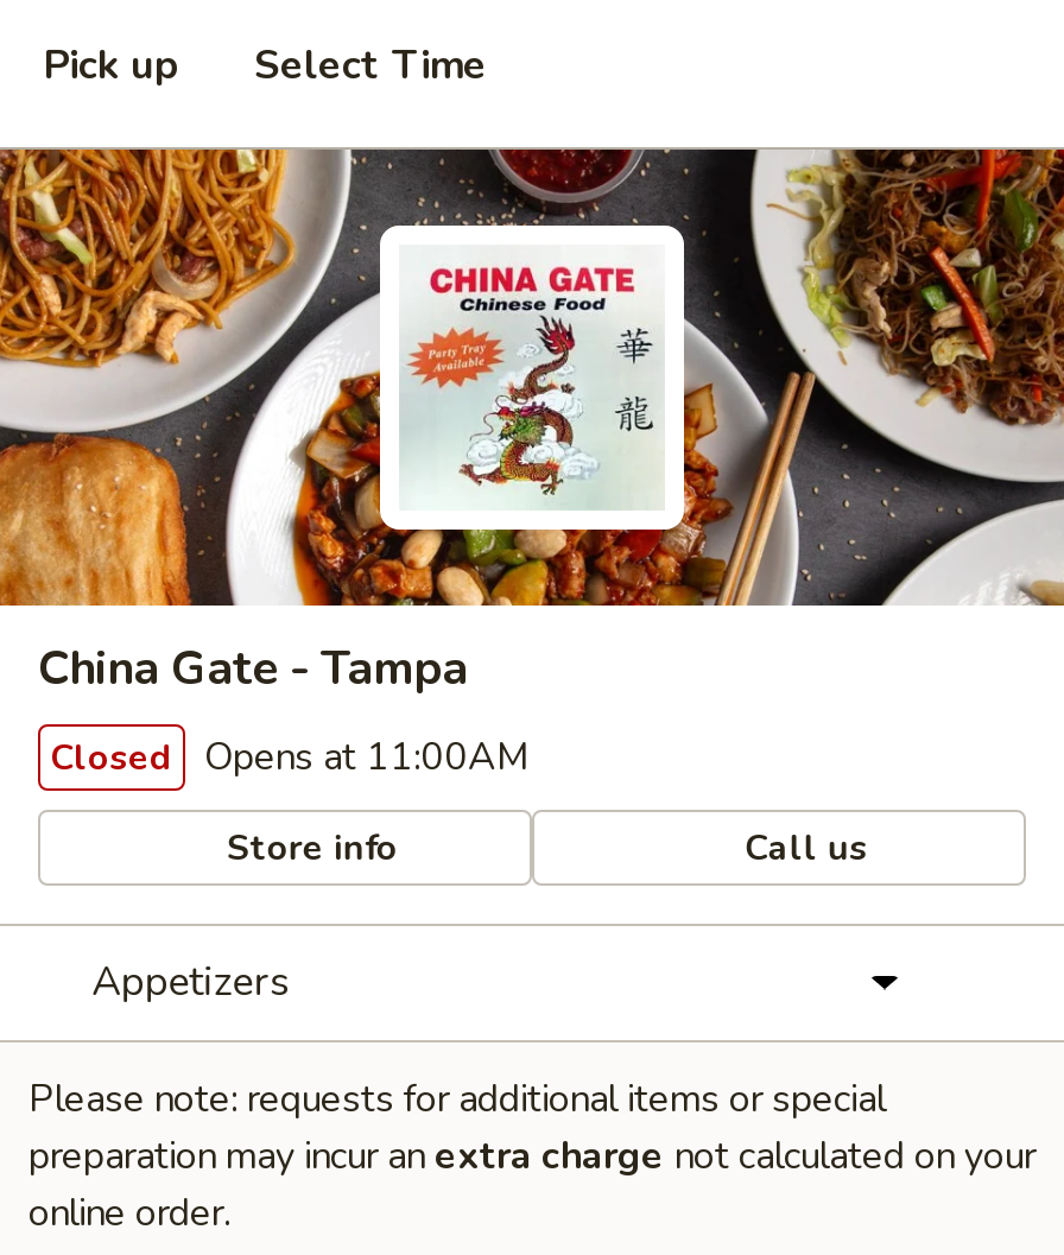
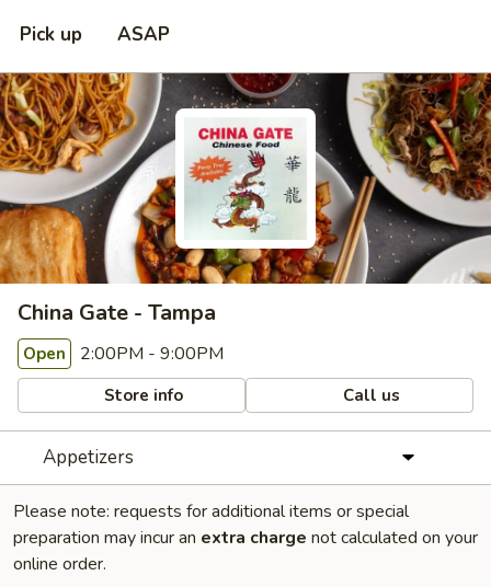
[254,38,487,93] Select Time -> [117,22,170,47] ASAP
[50,731,530,784] Closed Opens at 11:00AM -> [23,342,224,366] Open 2:00PM - 9:00PM

